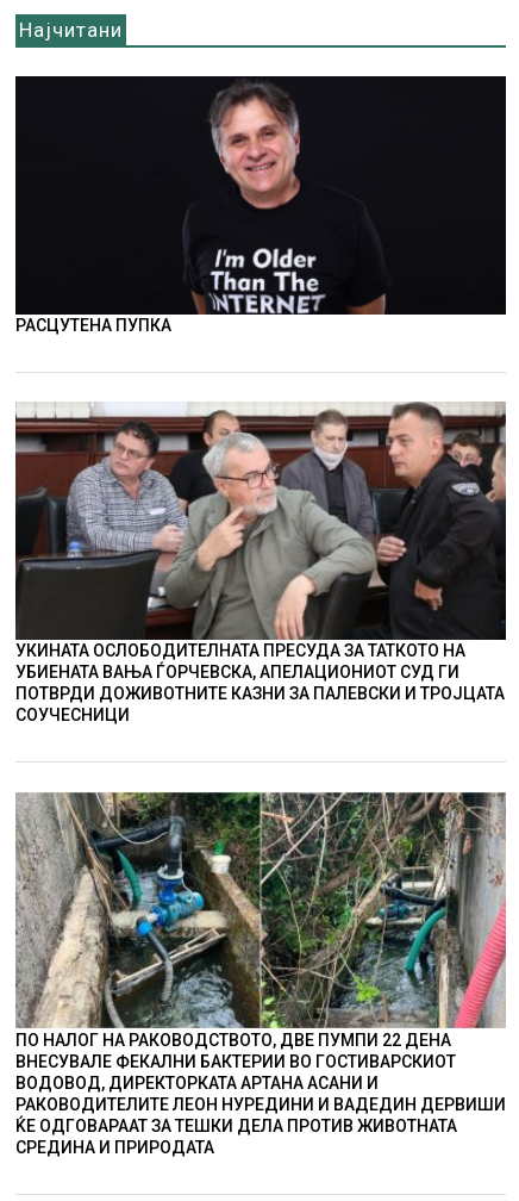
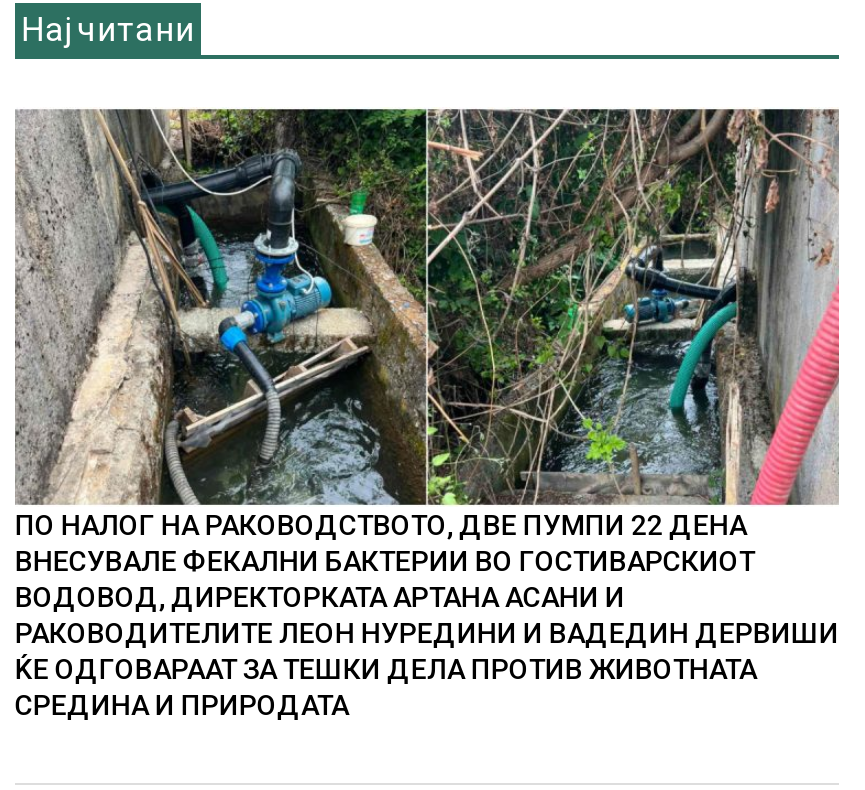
[14,75,507,335] [image] | РАСЦУТЕНА ПУПКА -> none
[14,402,507,725] [image] | УКИНАТА ОСЛОБОДИТЕЛНАТА ПРЕСУДА ЗА ТАТКОТО НА | УБИЕНАТА ВАЊА ЃОРЧЕВСКА, АПЕЛАЦИОНИОТ СУД ГИ | ПОТВРДИ ДОЖИВОТНИТЕ КАЗНИ ЗА ПАЛЕВСКИ И ТРОЈЦАТА | СОУЧЕСНИЦИ -> none

